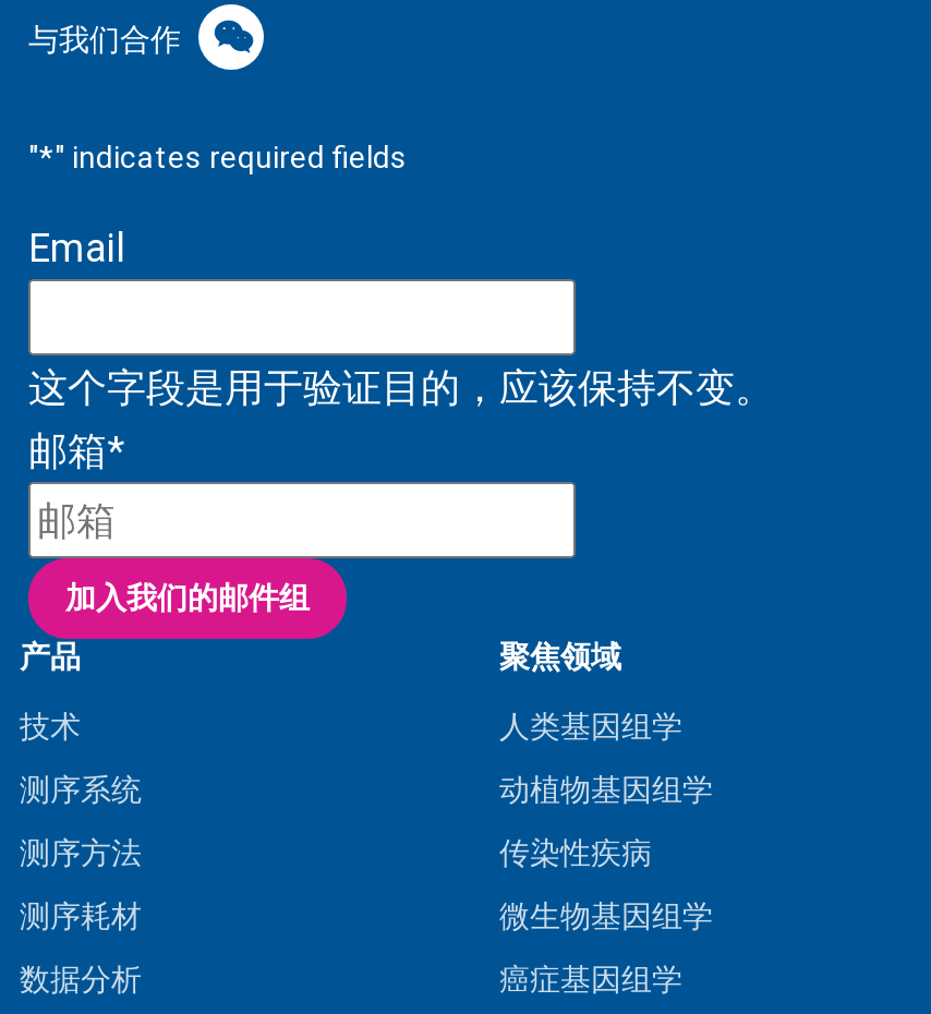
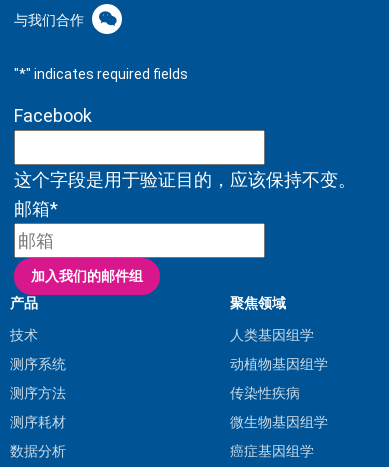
[28,224,124,270] Email -> [14,105,92,126] Facebook

